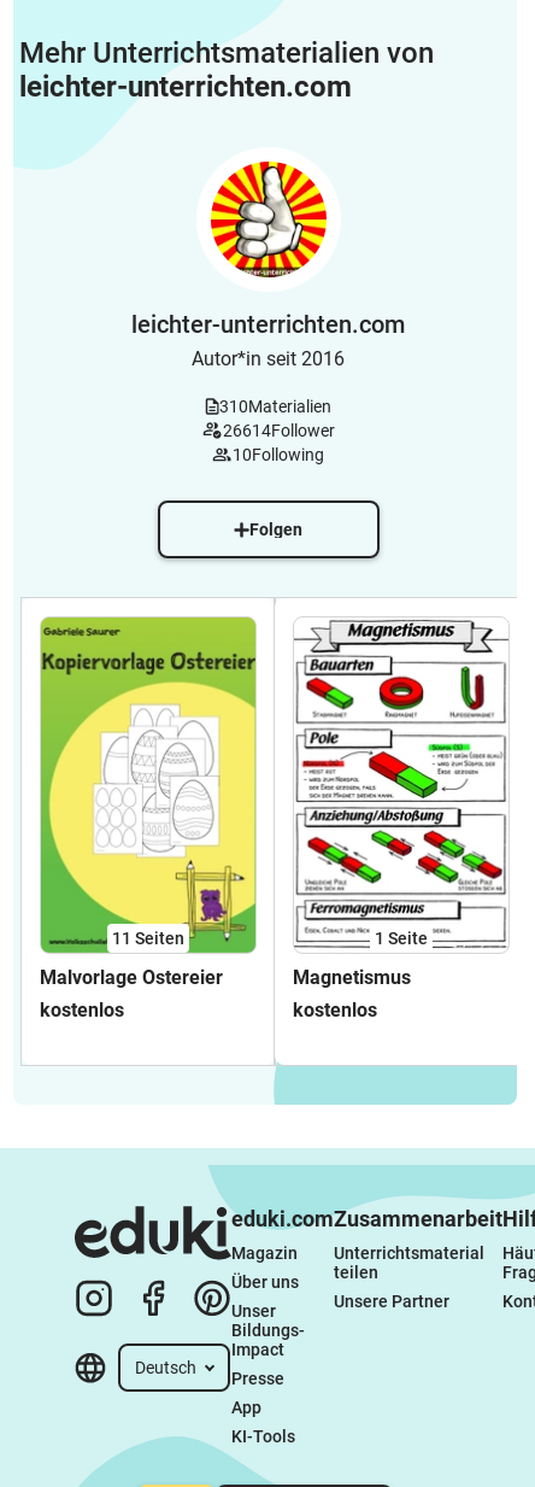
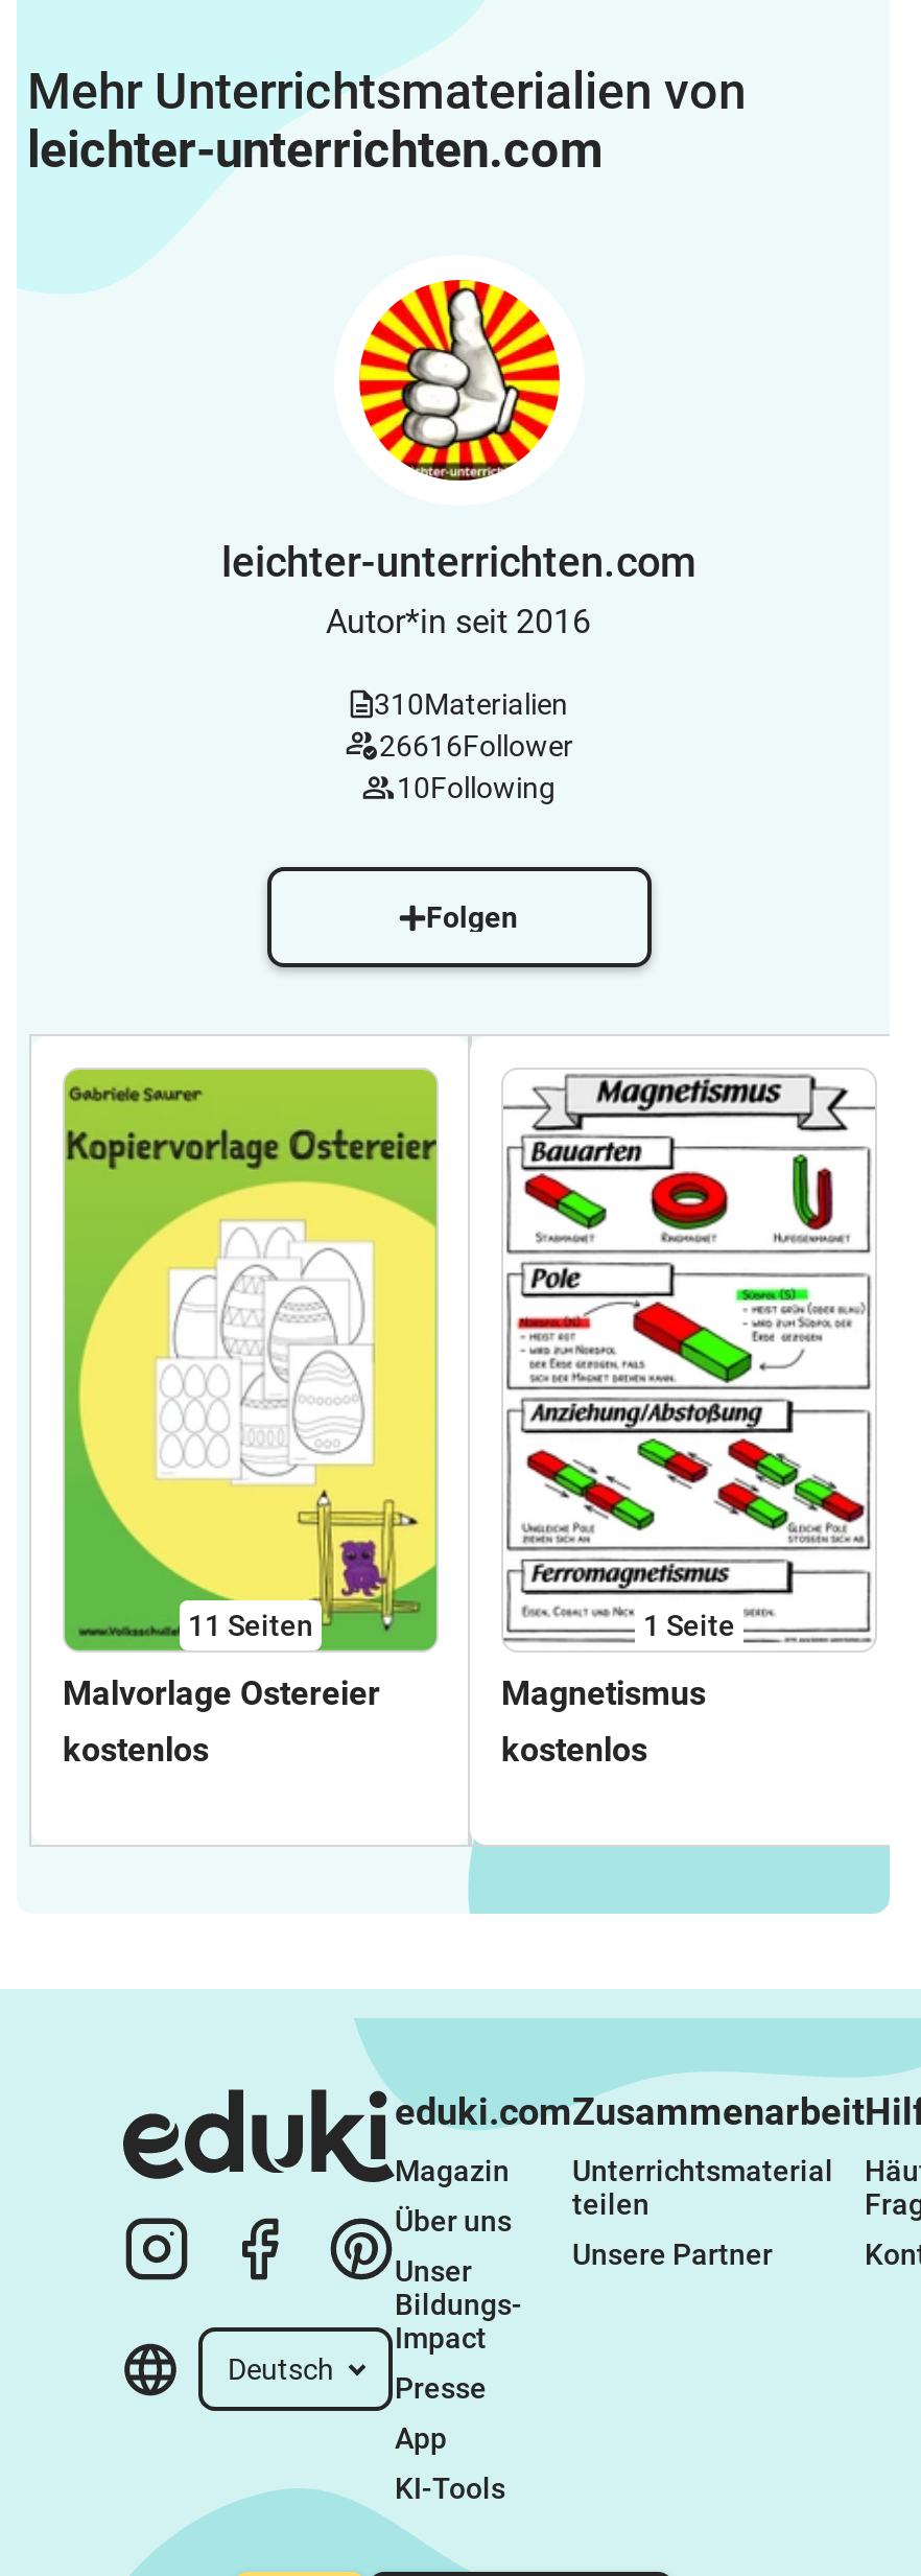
[222,421,334,440] 26614Follower -> [379,729,573,763] 26616Follower

